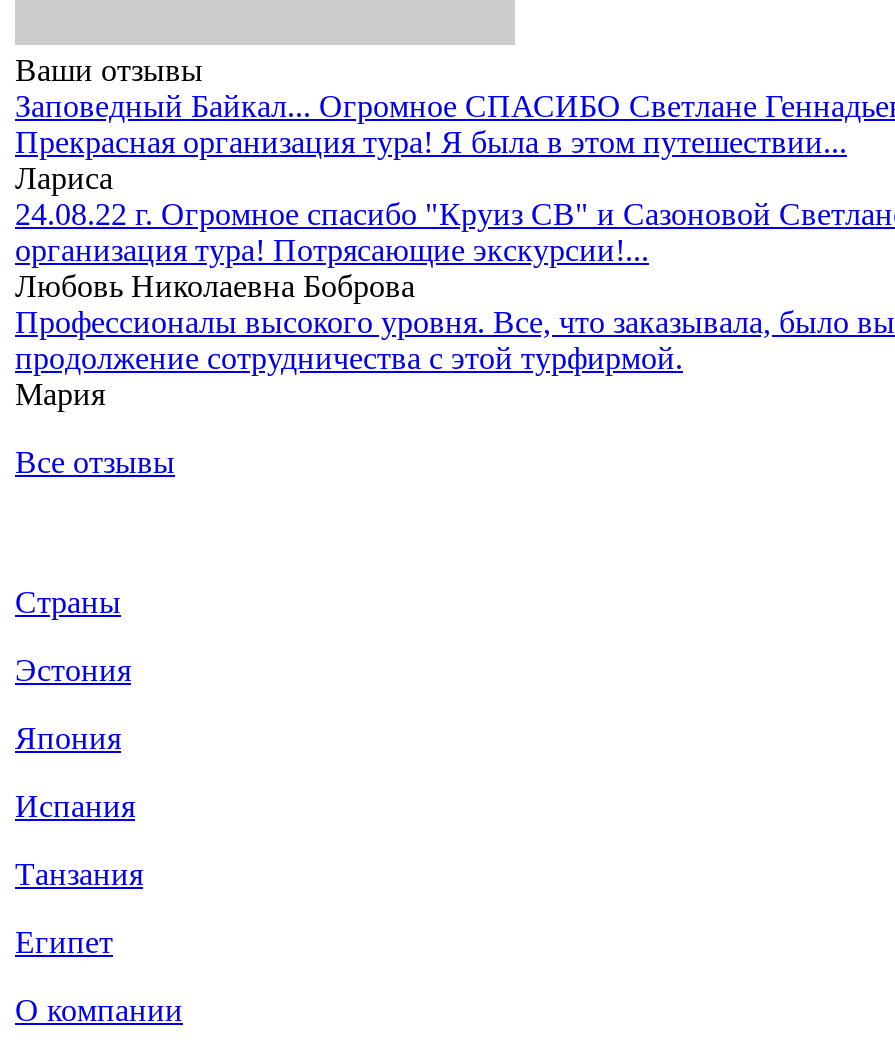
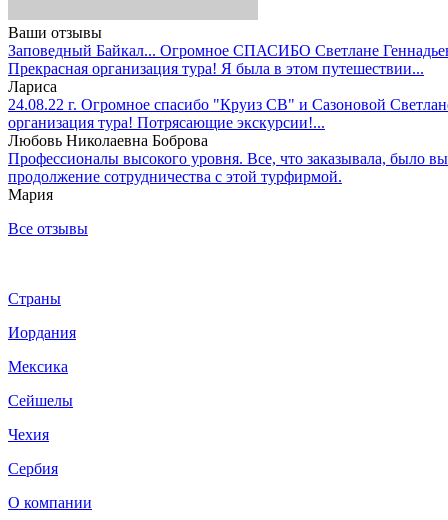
[15,654,131,688] Эстония -> [8,324,76,341] Иордания
[15,722,121,756] Япония -> [8,358,68,375] Мексика
[15,790,135,824] Испания -> [8,392,73,409] Сейшелы
[15,858,143,892] Танзания -> [8,426,49,443] Чехия
[15,926,113,960] Египет -> [8,460,58,477] Сербия

